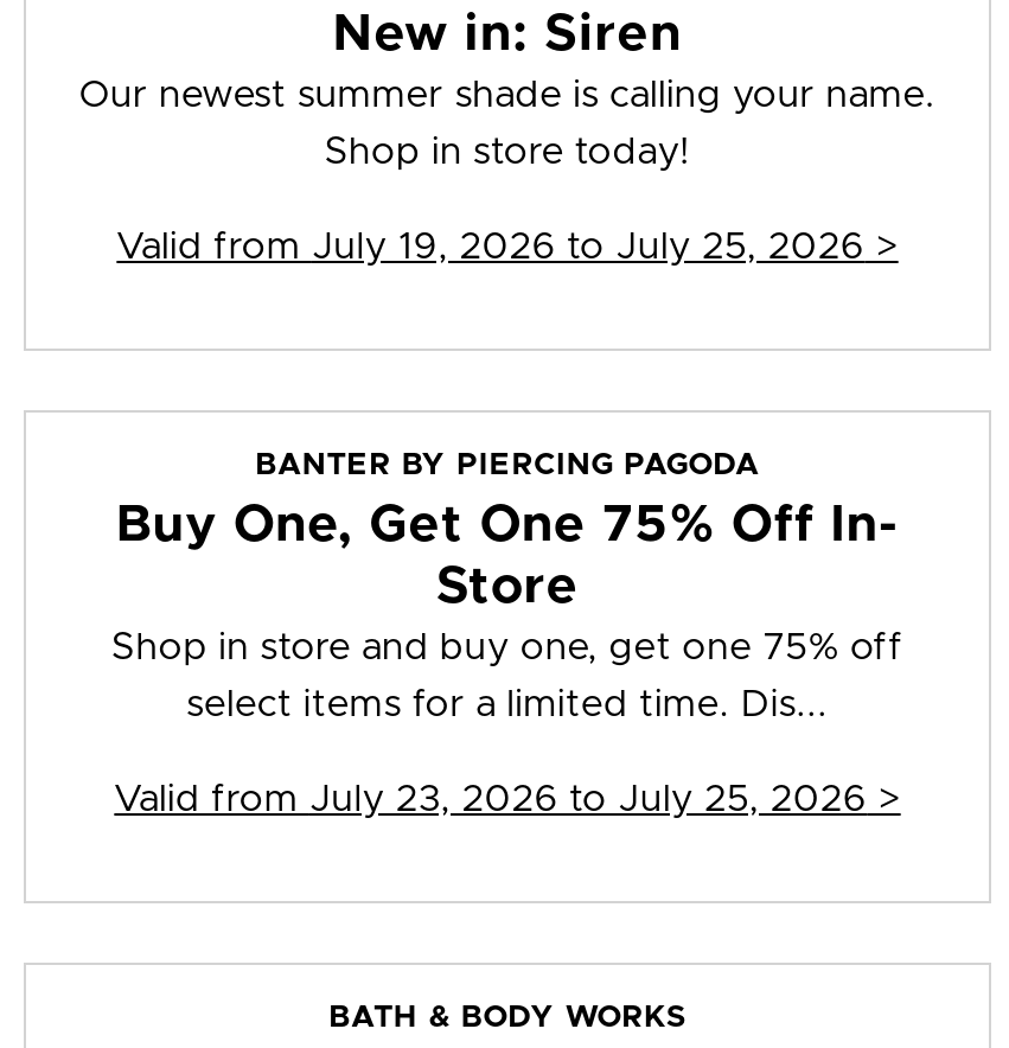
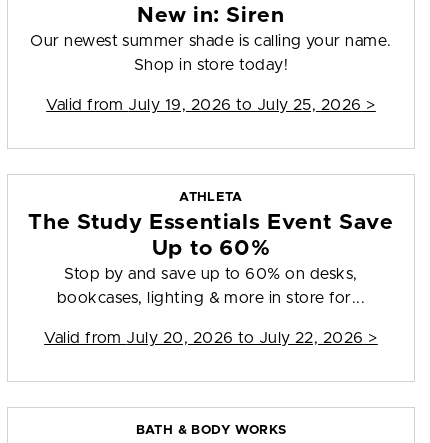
[111,451,904,667] BANTER BY PIERCING PAGODA | Buy One, Get One 75% Off In- | Store | Shop in store and buy one, get one 75% off -> [28,191,394,282] ATHLETA | The Study Essentials Event Save | Up to 60% | Stop by and save up to 60% on desks,
[186,686,829,724] select items for a limited time. Dis... -> [57,290,365,306] bookcases, lighting & more in store for...
[114,781,901,818] Valid from July 23, 2026 to July 25, 2026 > -> [44,330,378,346] Valid from July 20, 2026 to July 22, 2026 >

